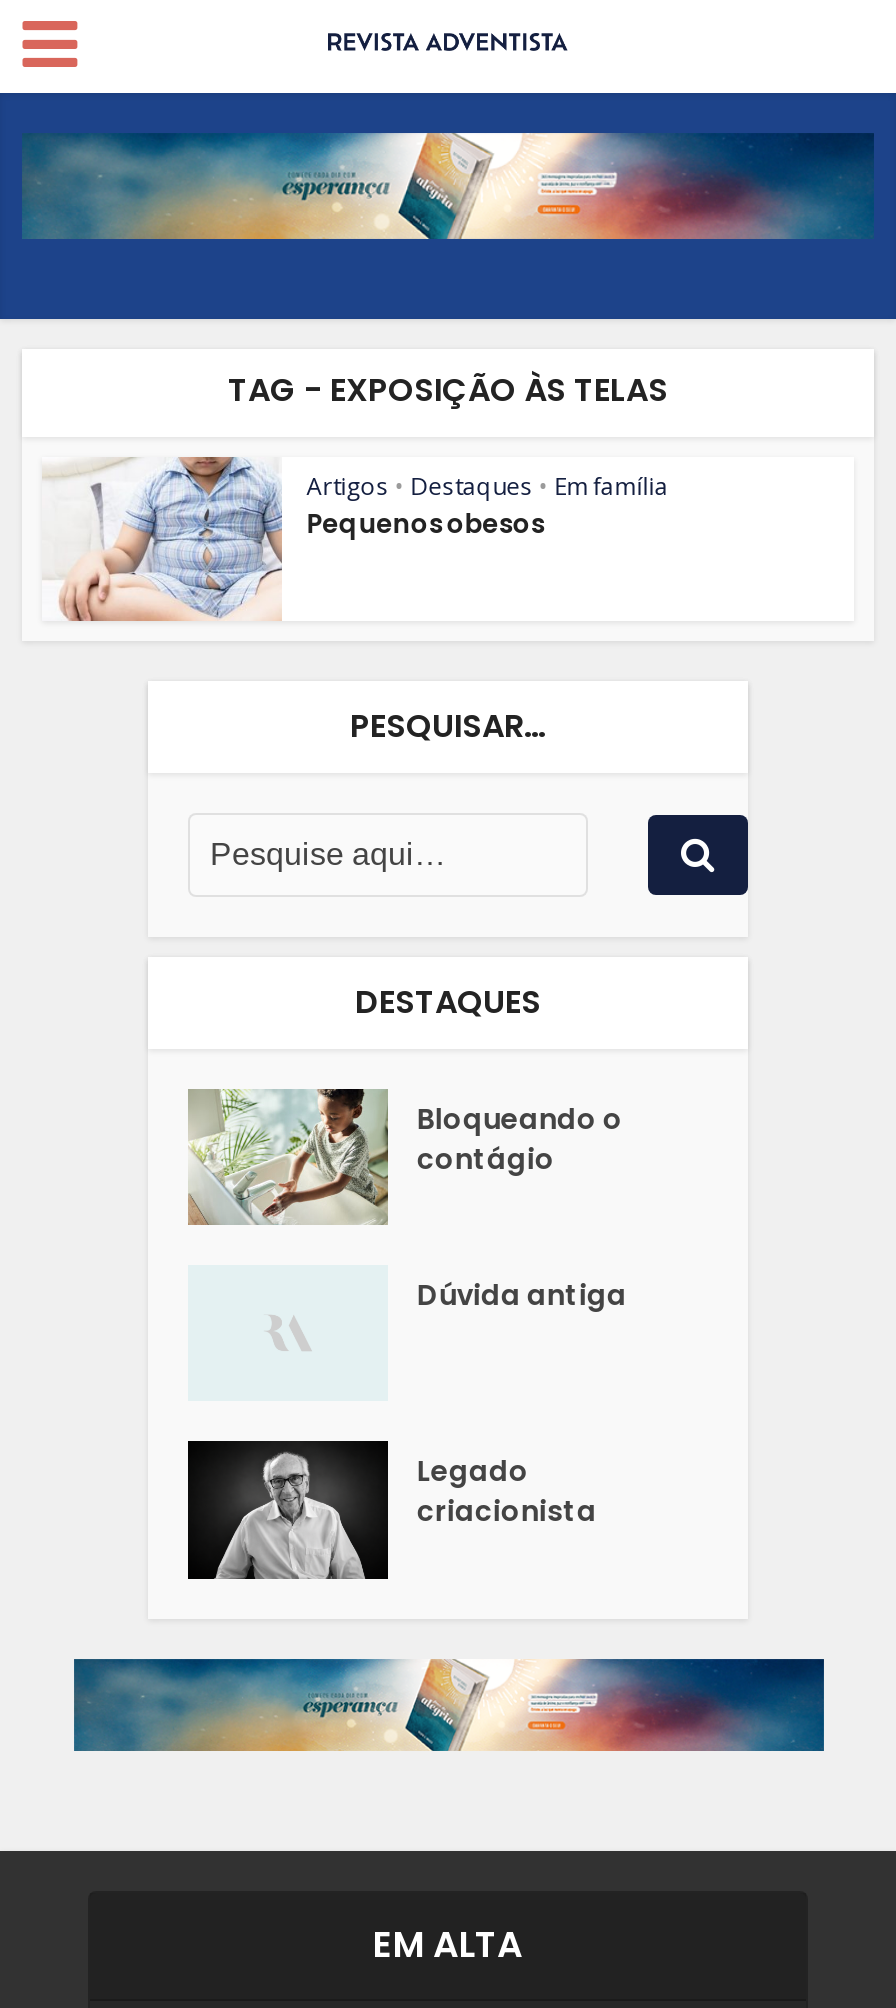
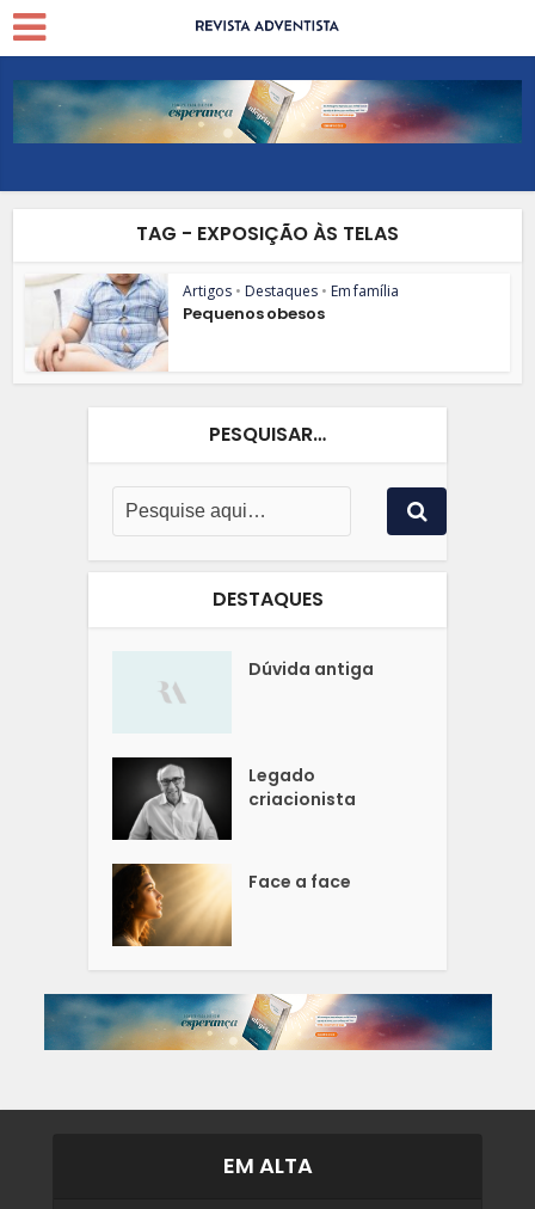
[186,1087,623,1225] [image] | Bloqueando o | contágio -> none
moved [190,1275,627,1581] -> [113,658,374,840]: [image] | Dúvida antiga | Legado | criacionista
none -> [112,863,352,947] [image] | Face a face

